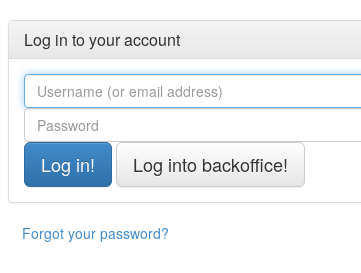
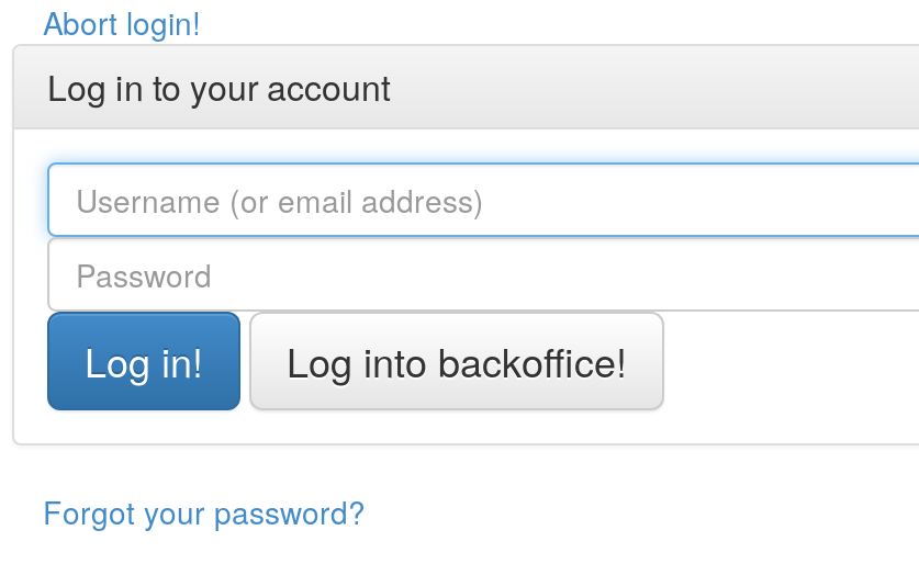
none -> [43,0,201,44] Abort login!

